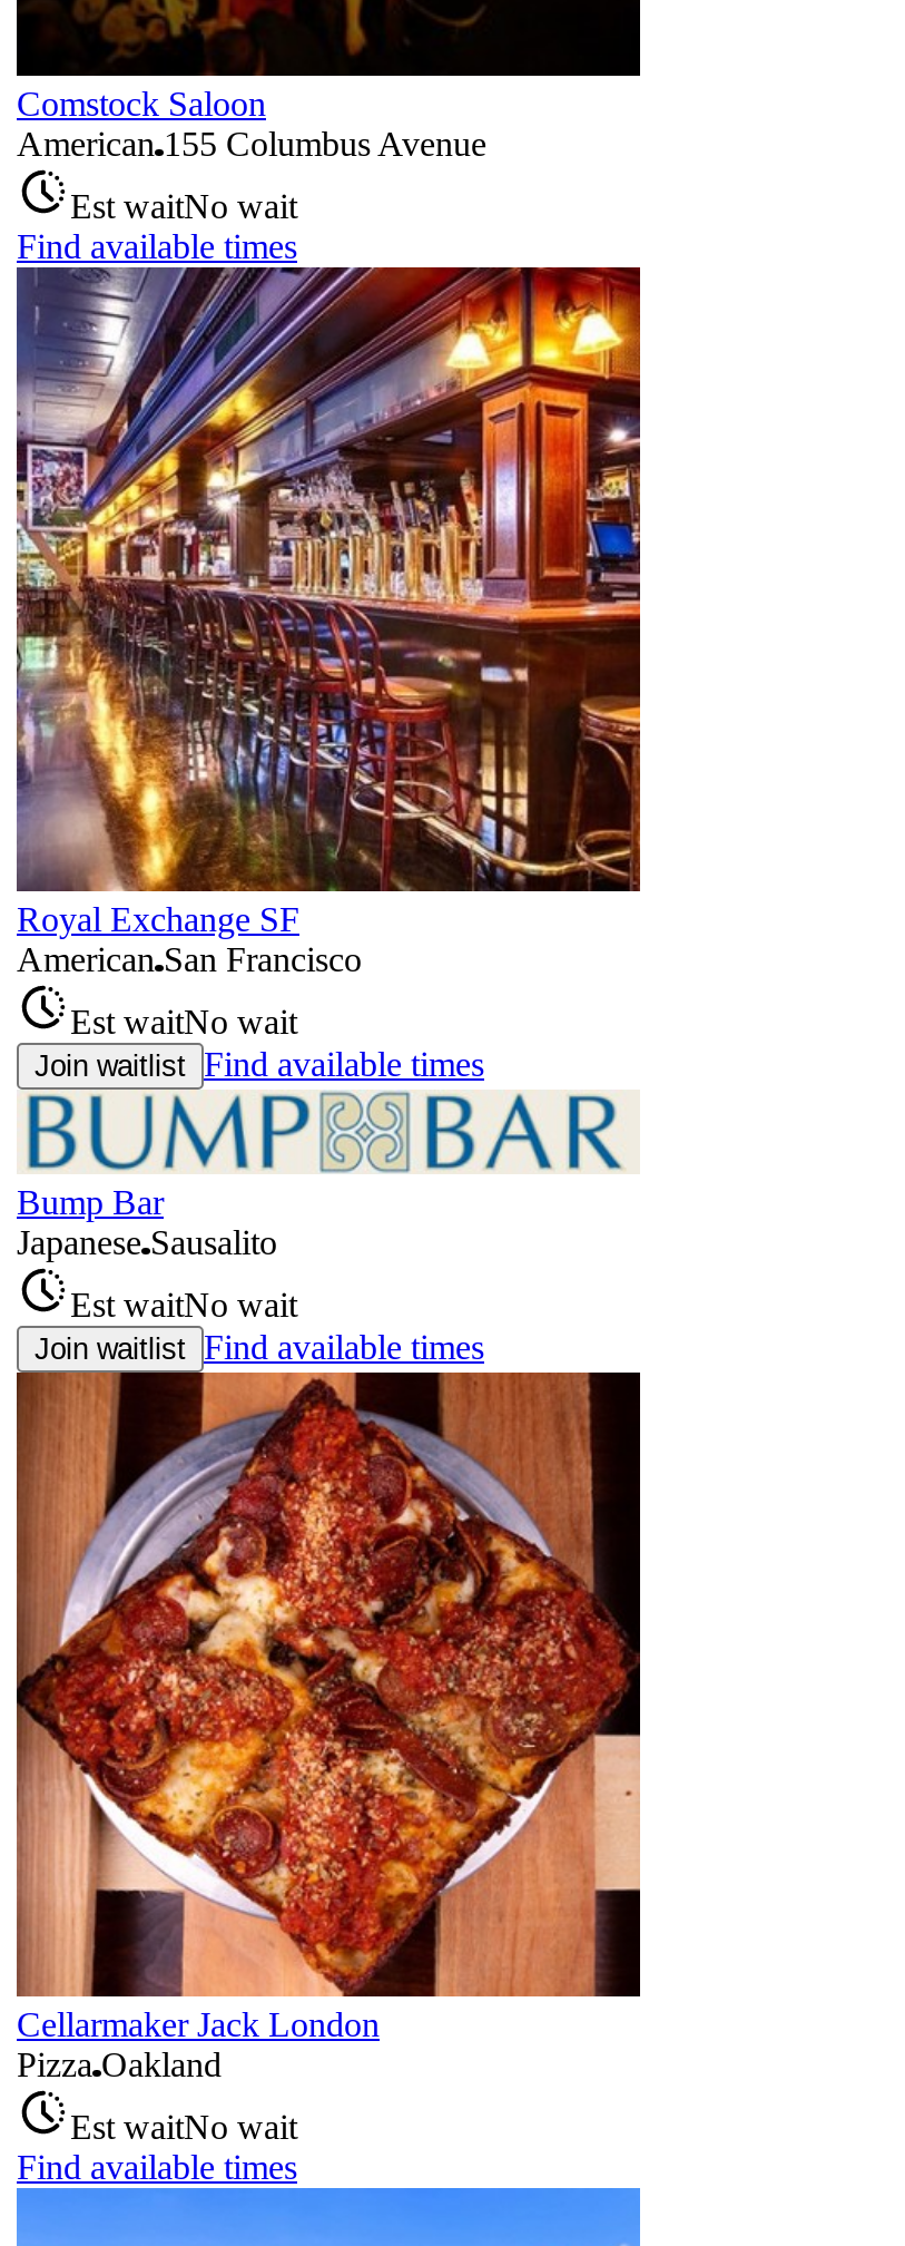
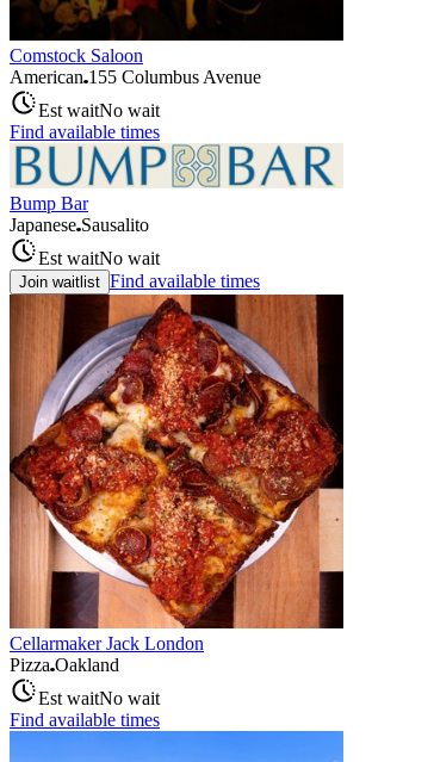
[14,265,642,1083] [image] | Royal Exchange SF | American San Francisco | Est waitNo wait | Join waitlist Find available times -> none

